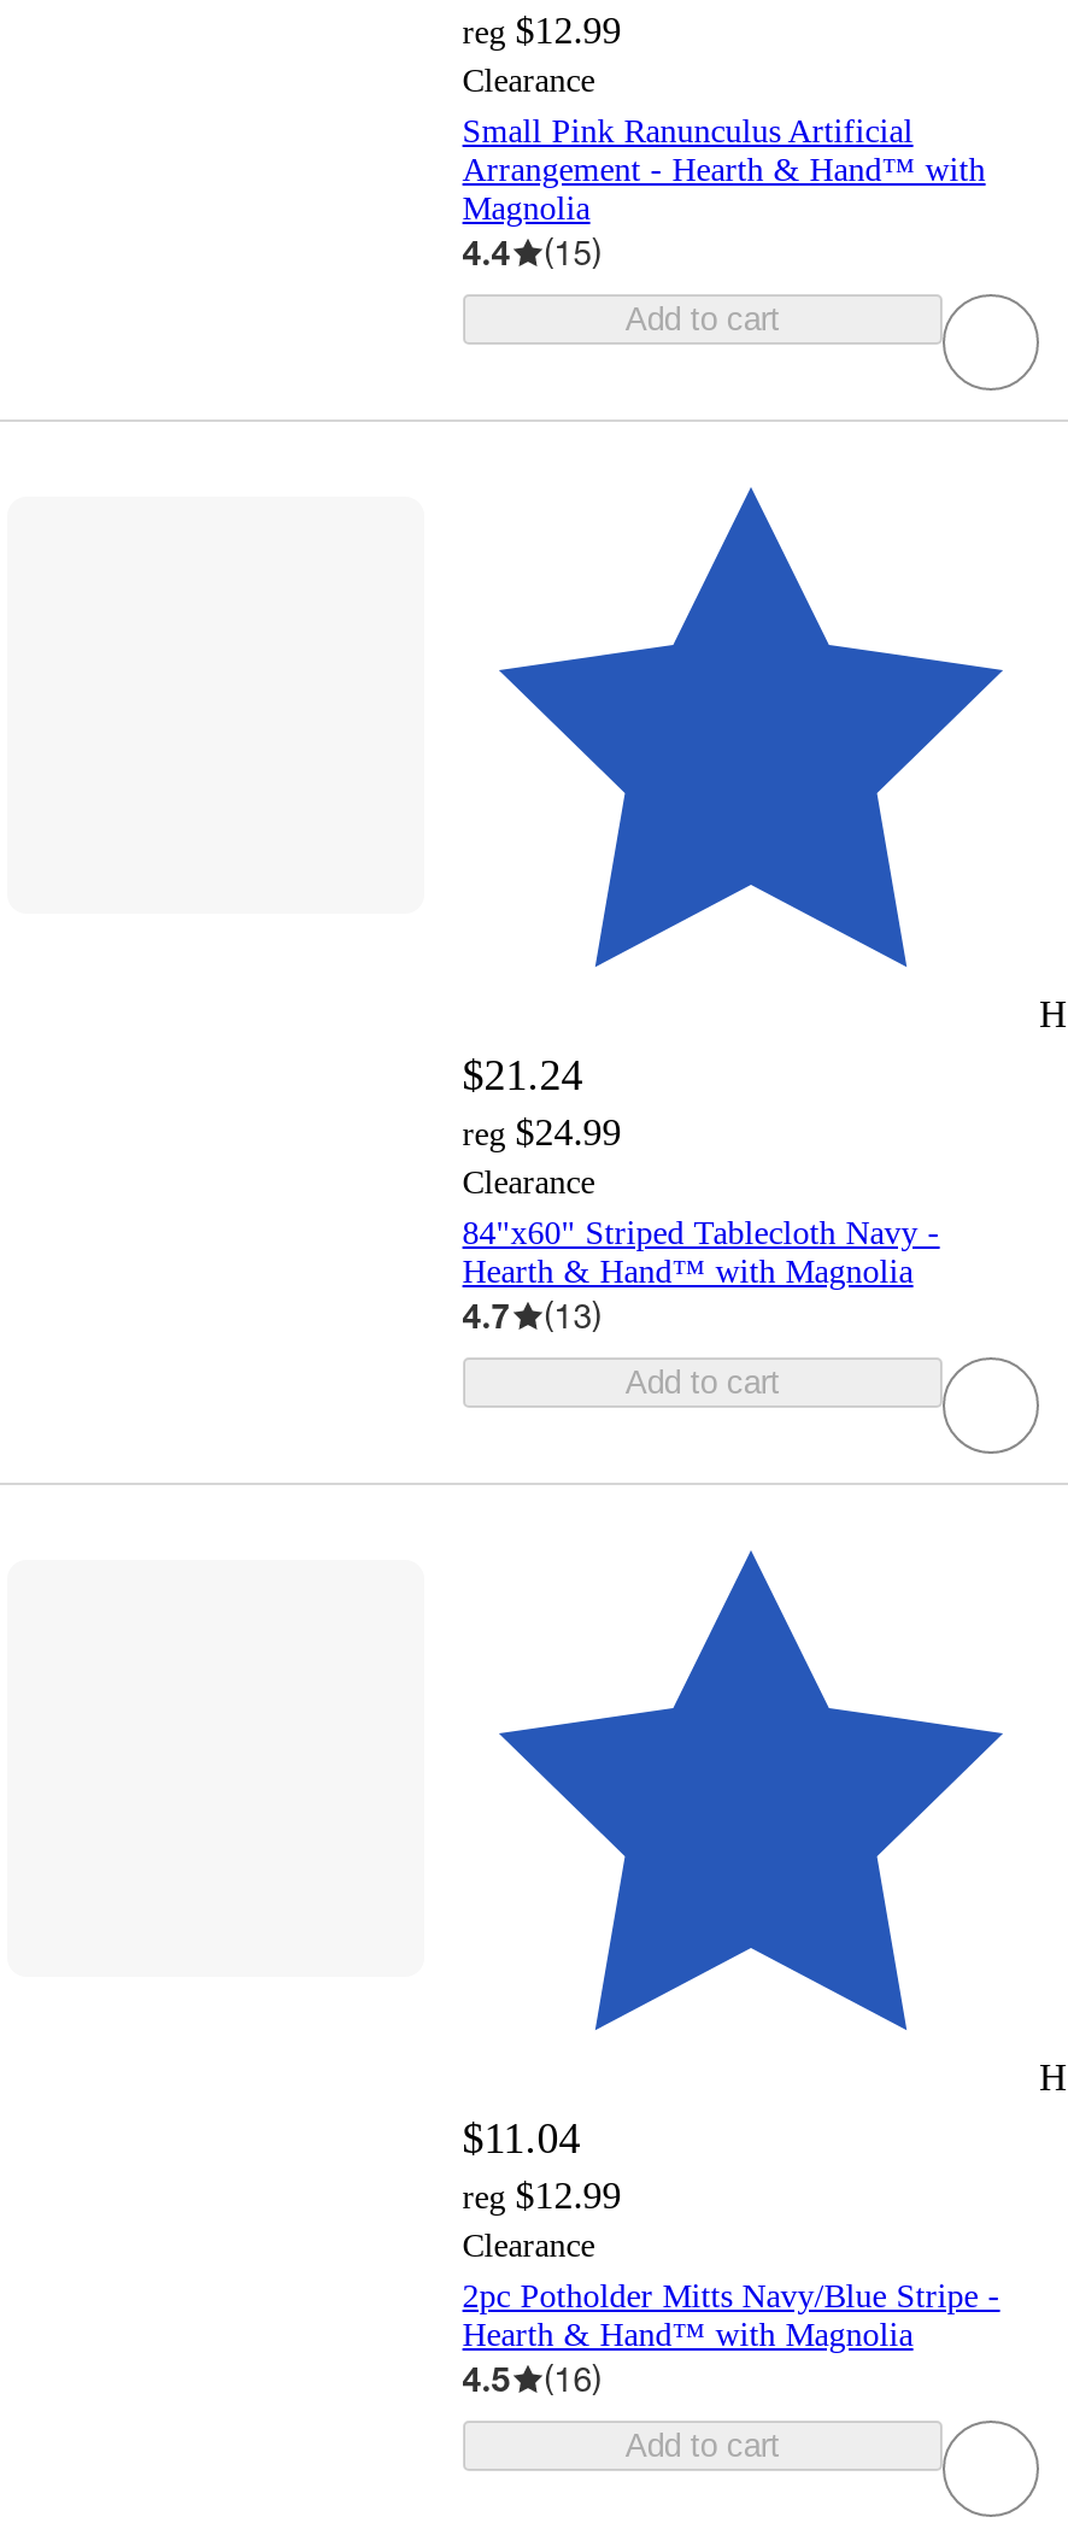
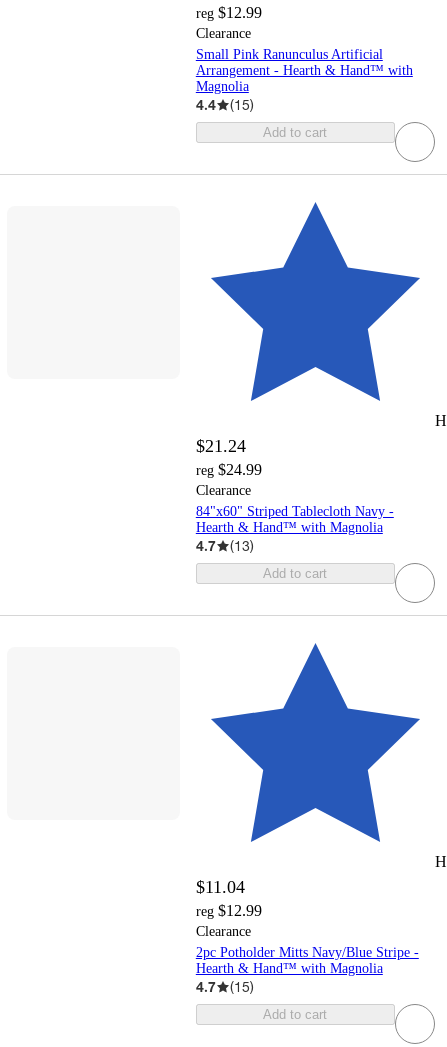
[462,2359,511,2400] 4.5 -> [196,978,216,995] 4.7
[544,2359,602,2400] (16) -> [230,978,254,995] (15)

